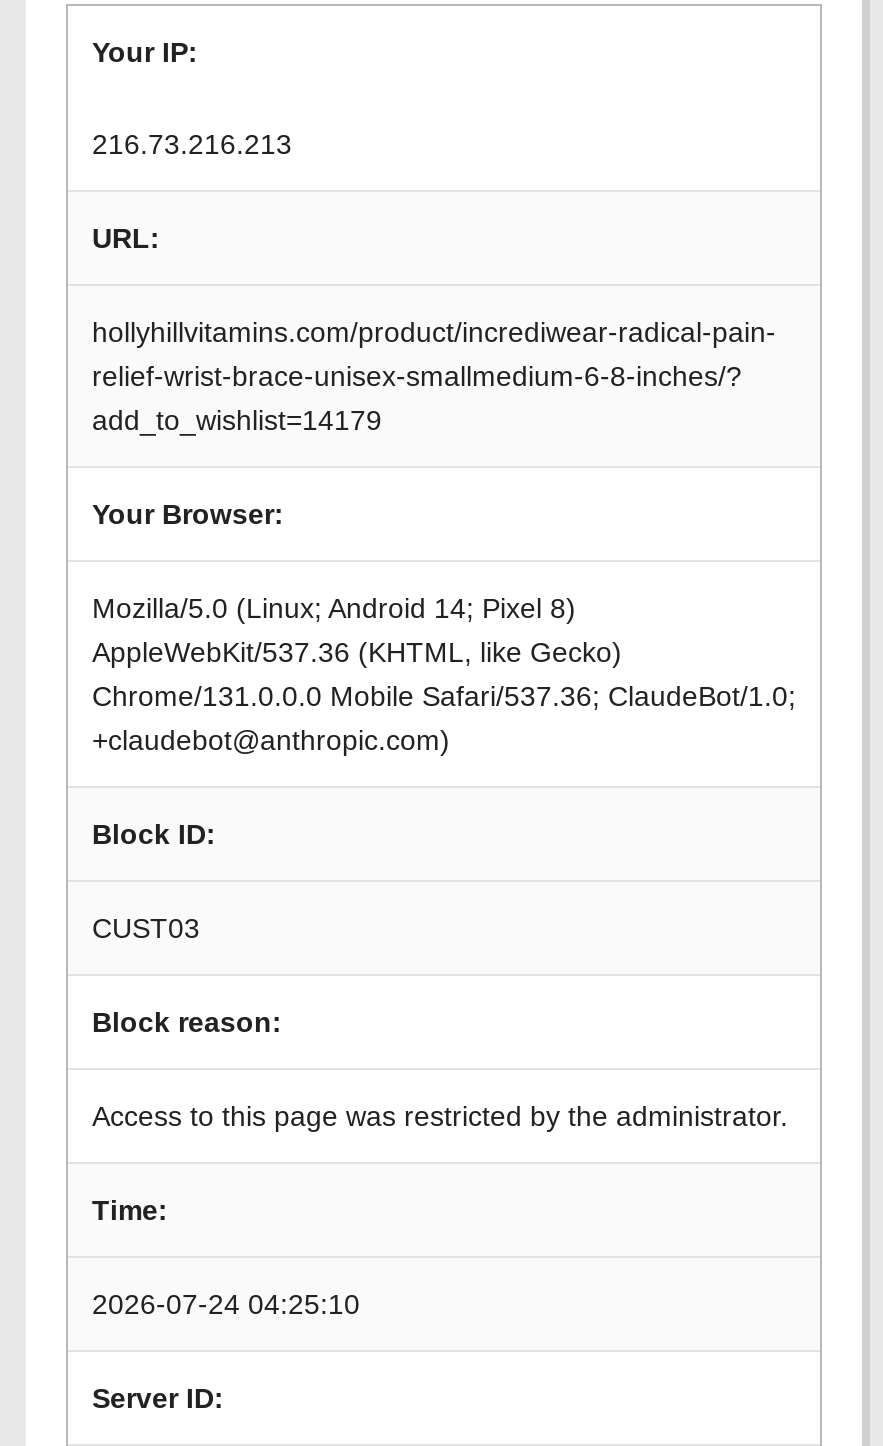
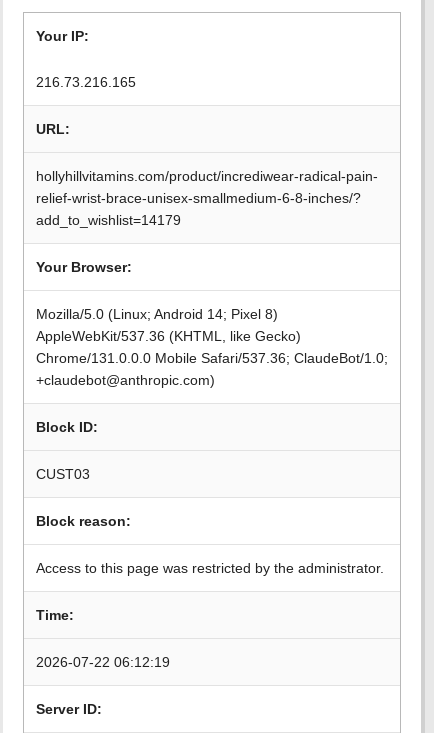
[92,128,292,160] 216.73.216.213 -> [36,74,136,90] 216.73.216.165
[92,1288,360,1320] 2026-07-24 04:25:10 -> [36,654,170,670] 2026-07-22 06:12:19

